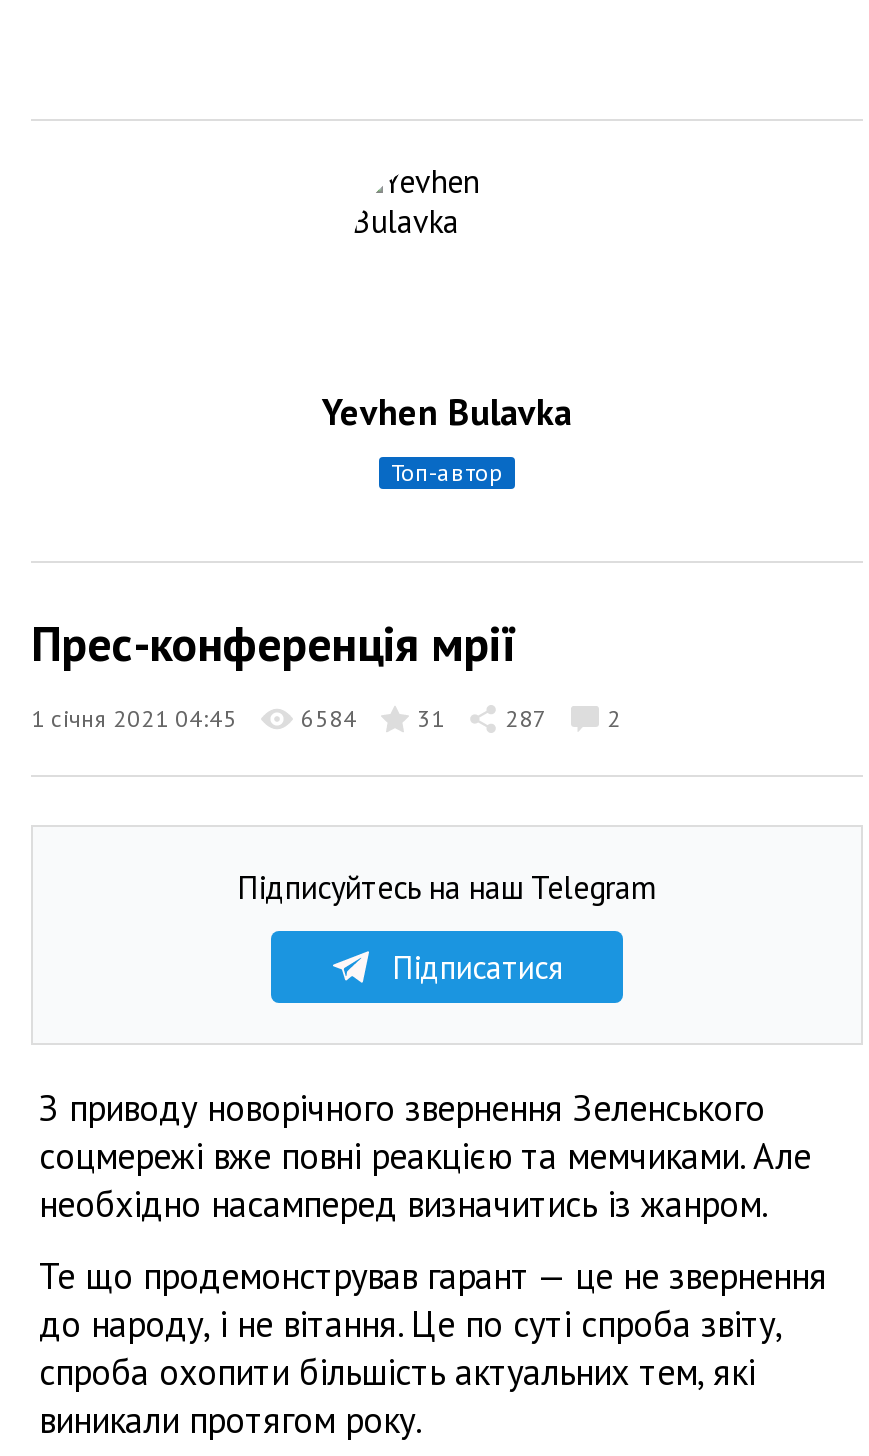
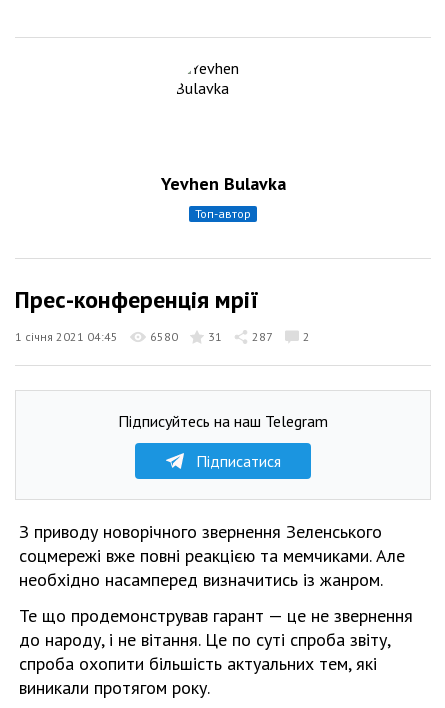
[301,702,621,732] 6584 31 287 2 -> [150,328,310,343] 6580 31 287 2

